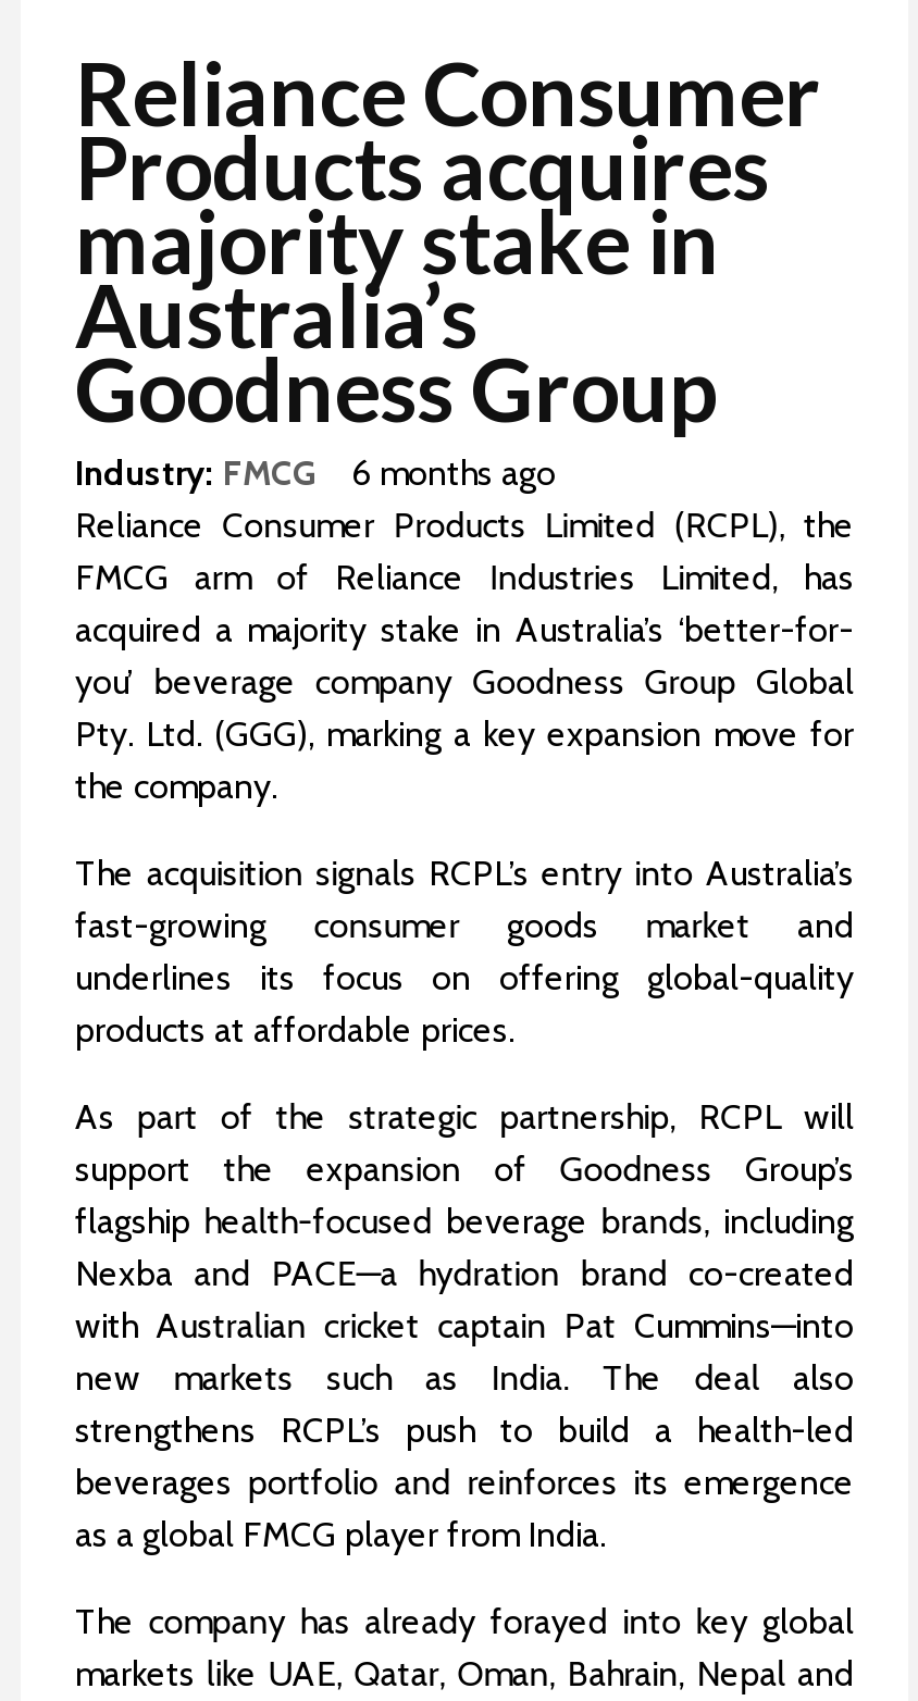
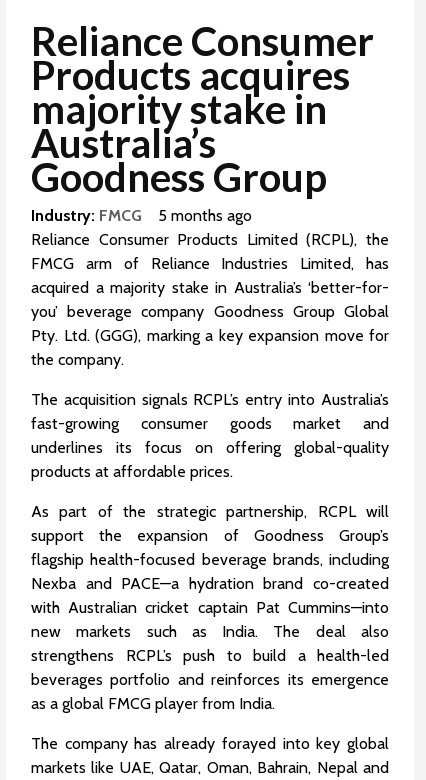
[75,452,556,494] Industry: FMCG 6 months ago -> [31,206,252,225] Industry: FMCG 5 months ago

